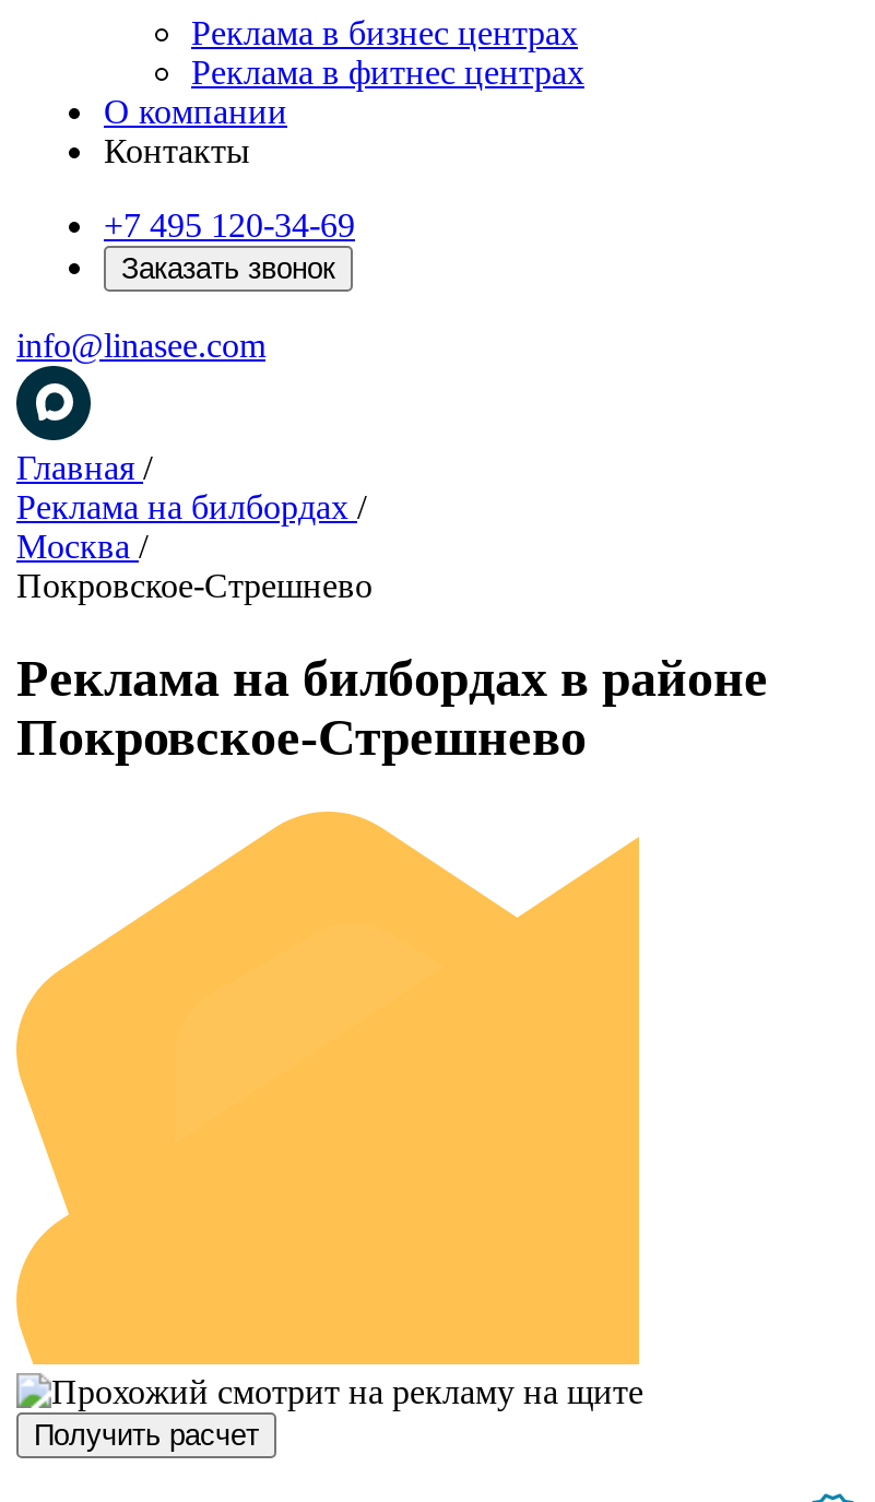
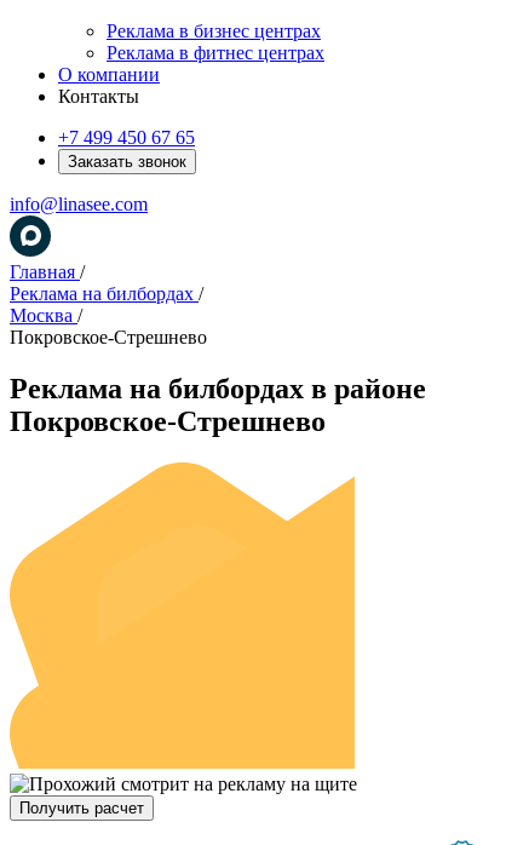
[104,206,355,244] +7 495 120-34-69 -> [58,127,195,148] +7 499 450 67 65

